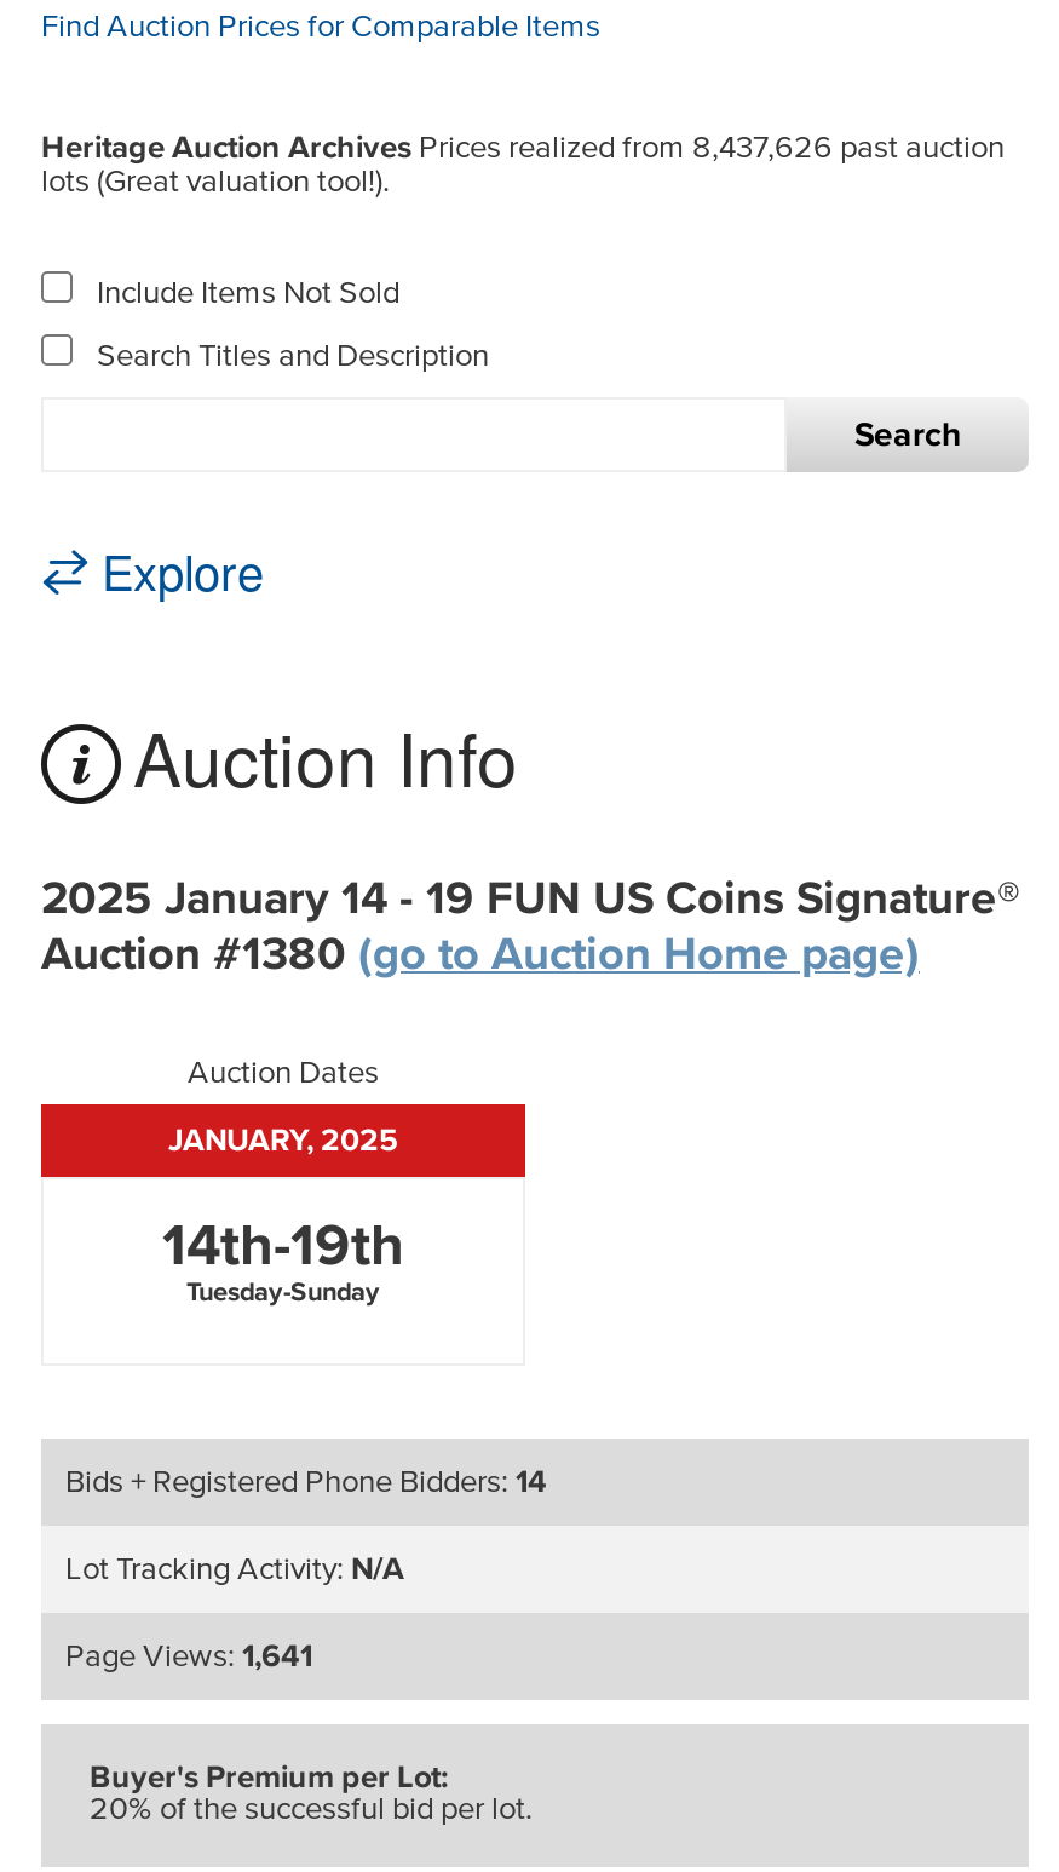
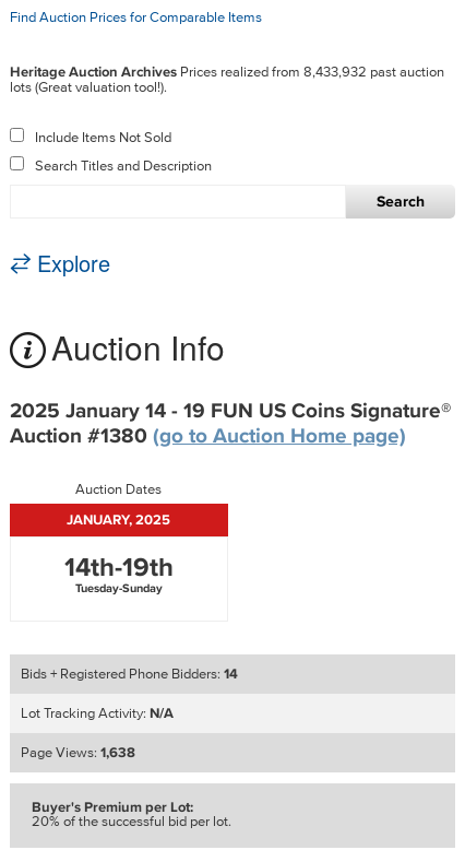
[41,127,1005,166] Heritage Auction Archives Prices realized from 8,437,626 past auction -> [10,63,444,80] Heritage Auction Archives Prices realized from 8,433,932 past auction
[65,1636,312,1675] Page Views: 1,641 -> [21,744,135,761] Page Views: 1,638

